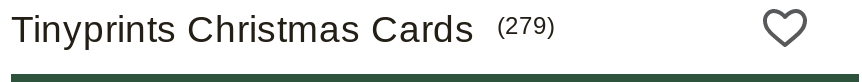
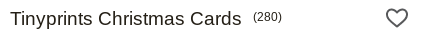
[11,8,555,50] Tinyprints Christmas Cards (279) -> [10,8,282,29] Tinyprints Christmas Cards (280)

